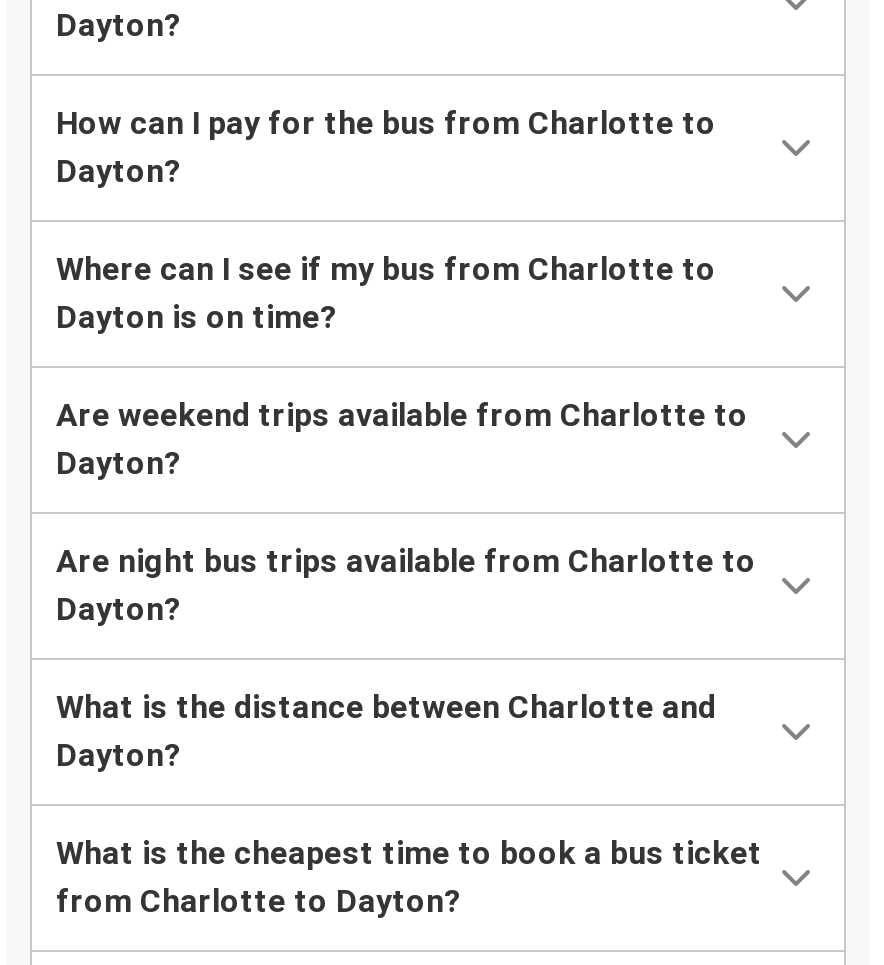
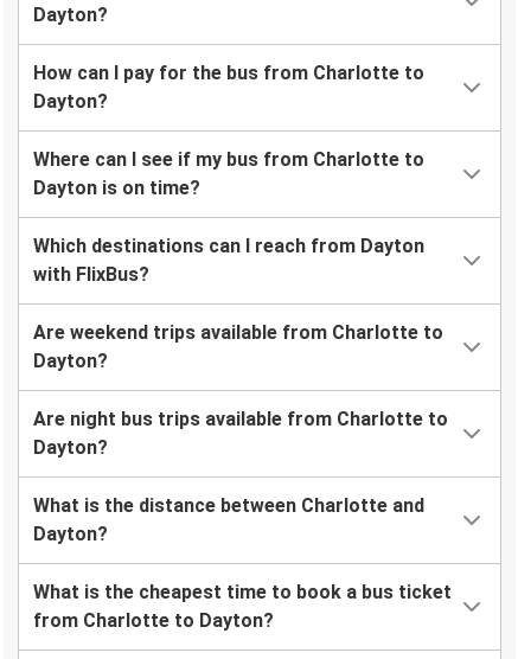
none -> [33,235,424,286] Which destinations can I reach from Dayton | with FlixBus?

